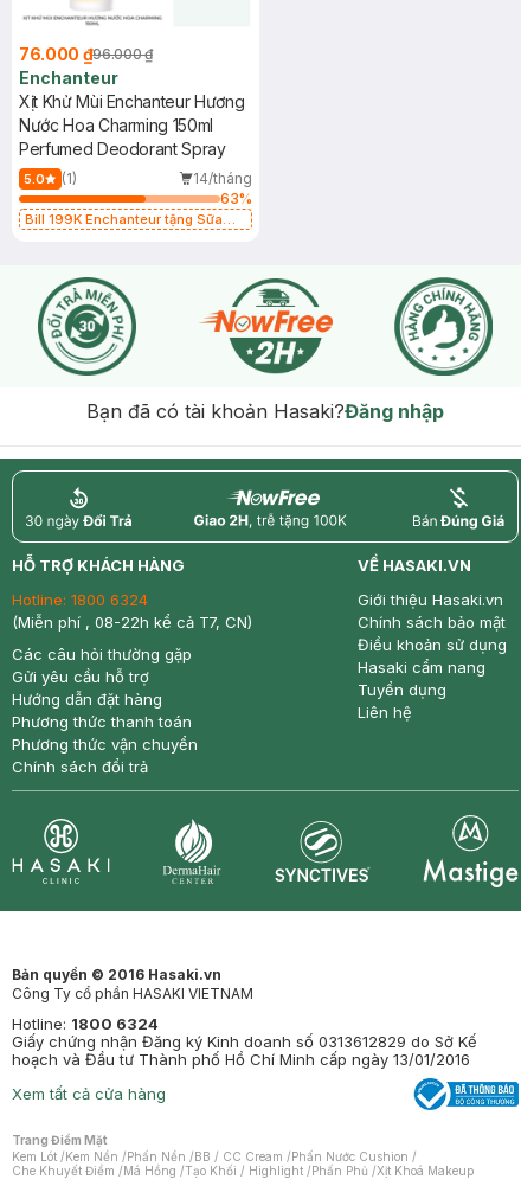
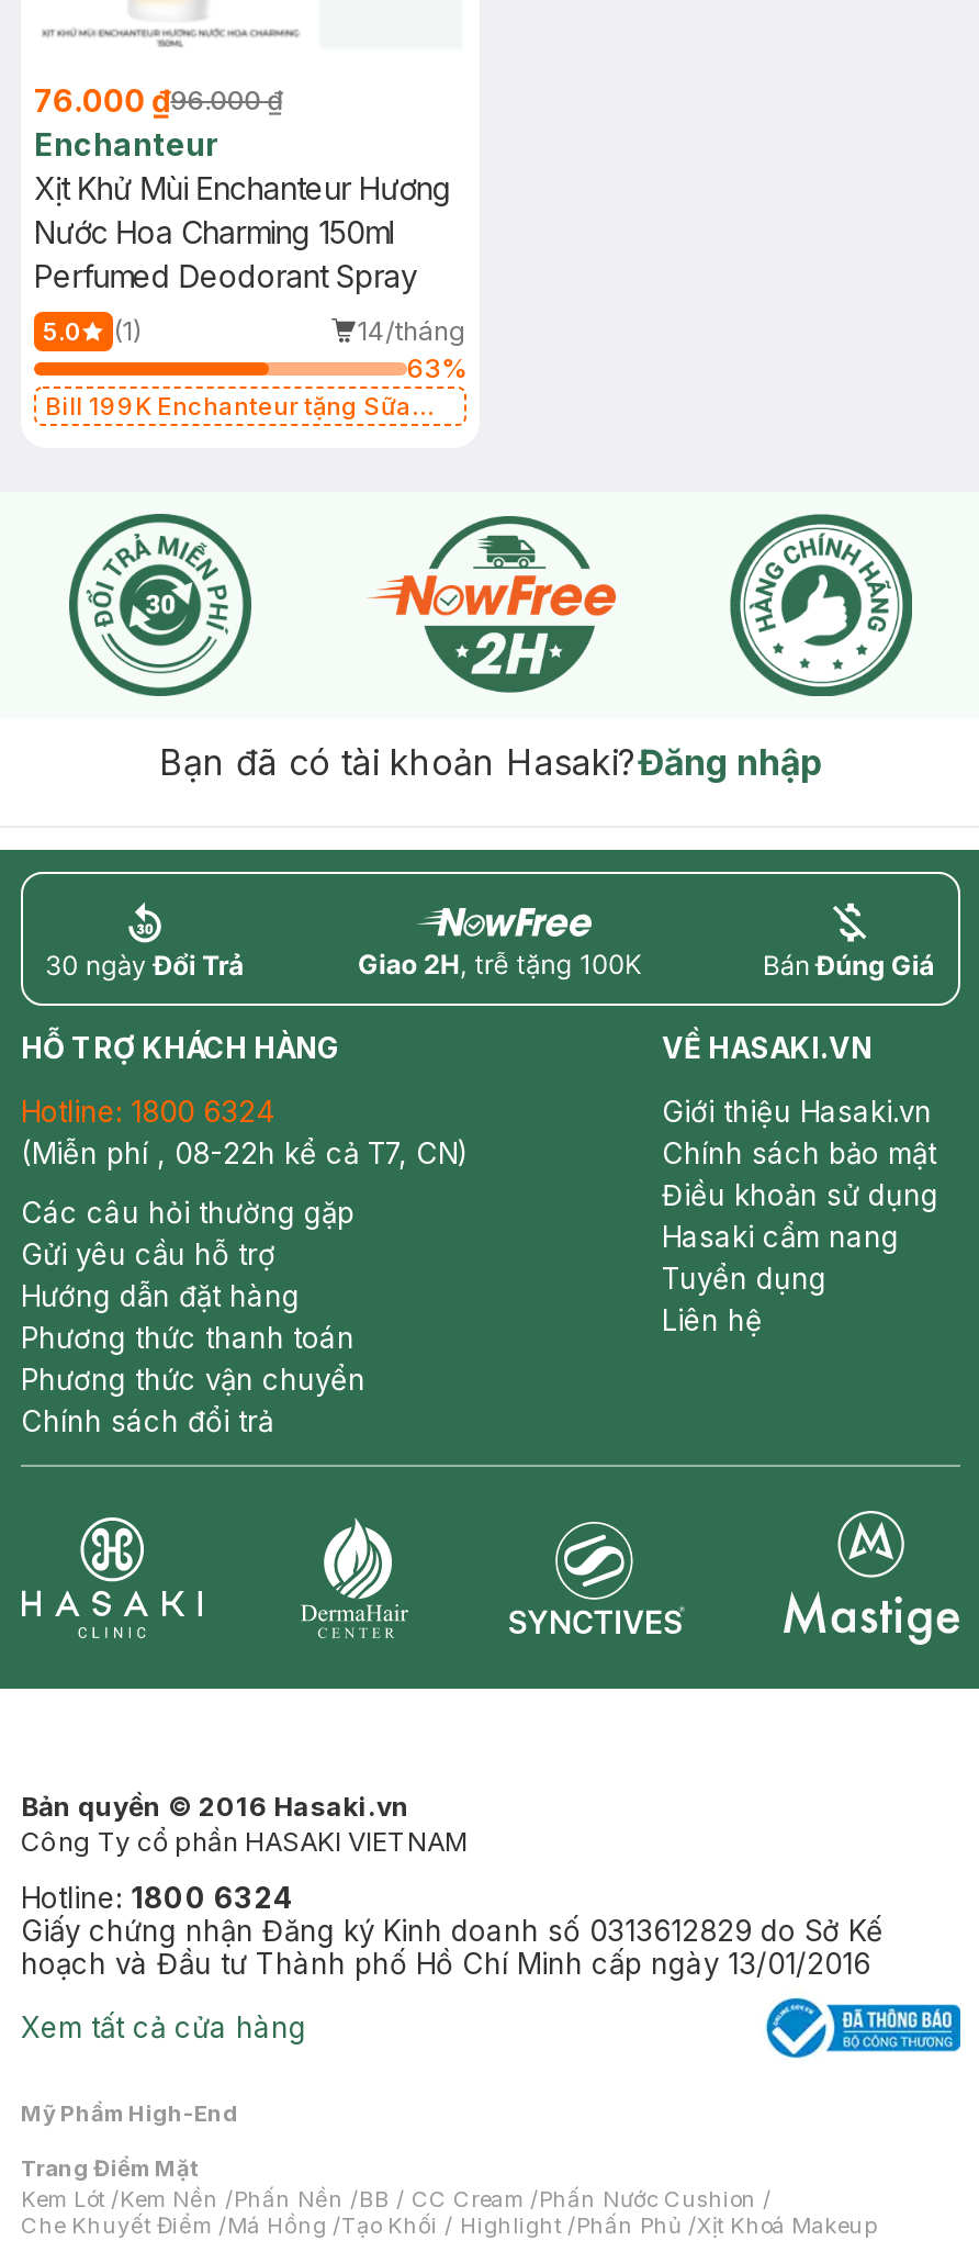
none -> [21,2100,238,2126] Mỹ Phẩm High-End

